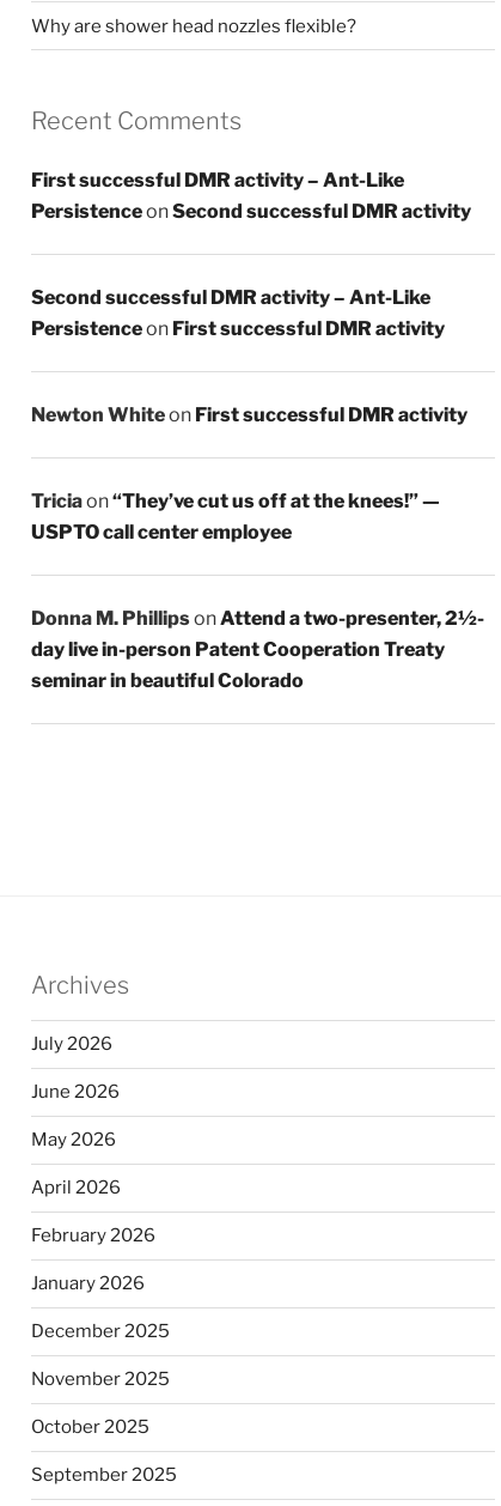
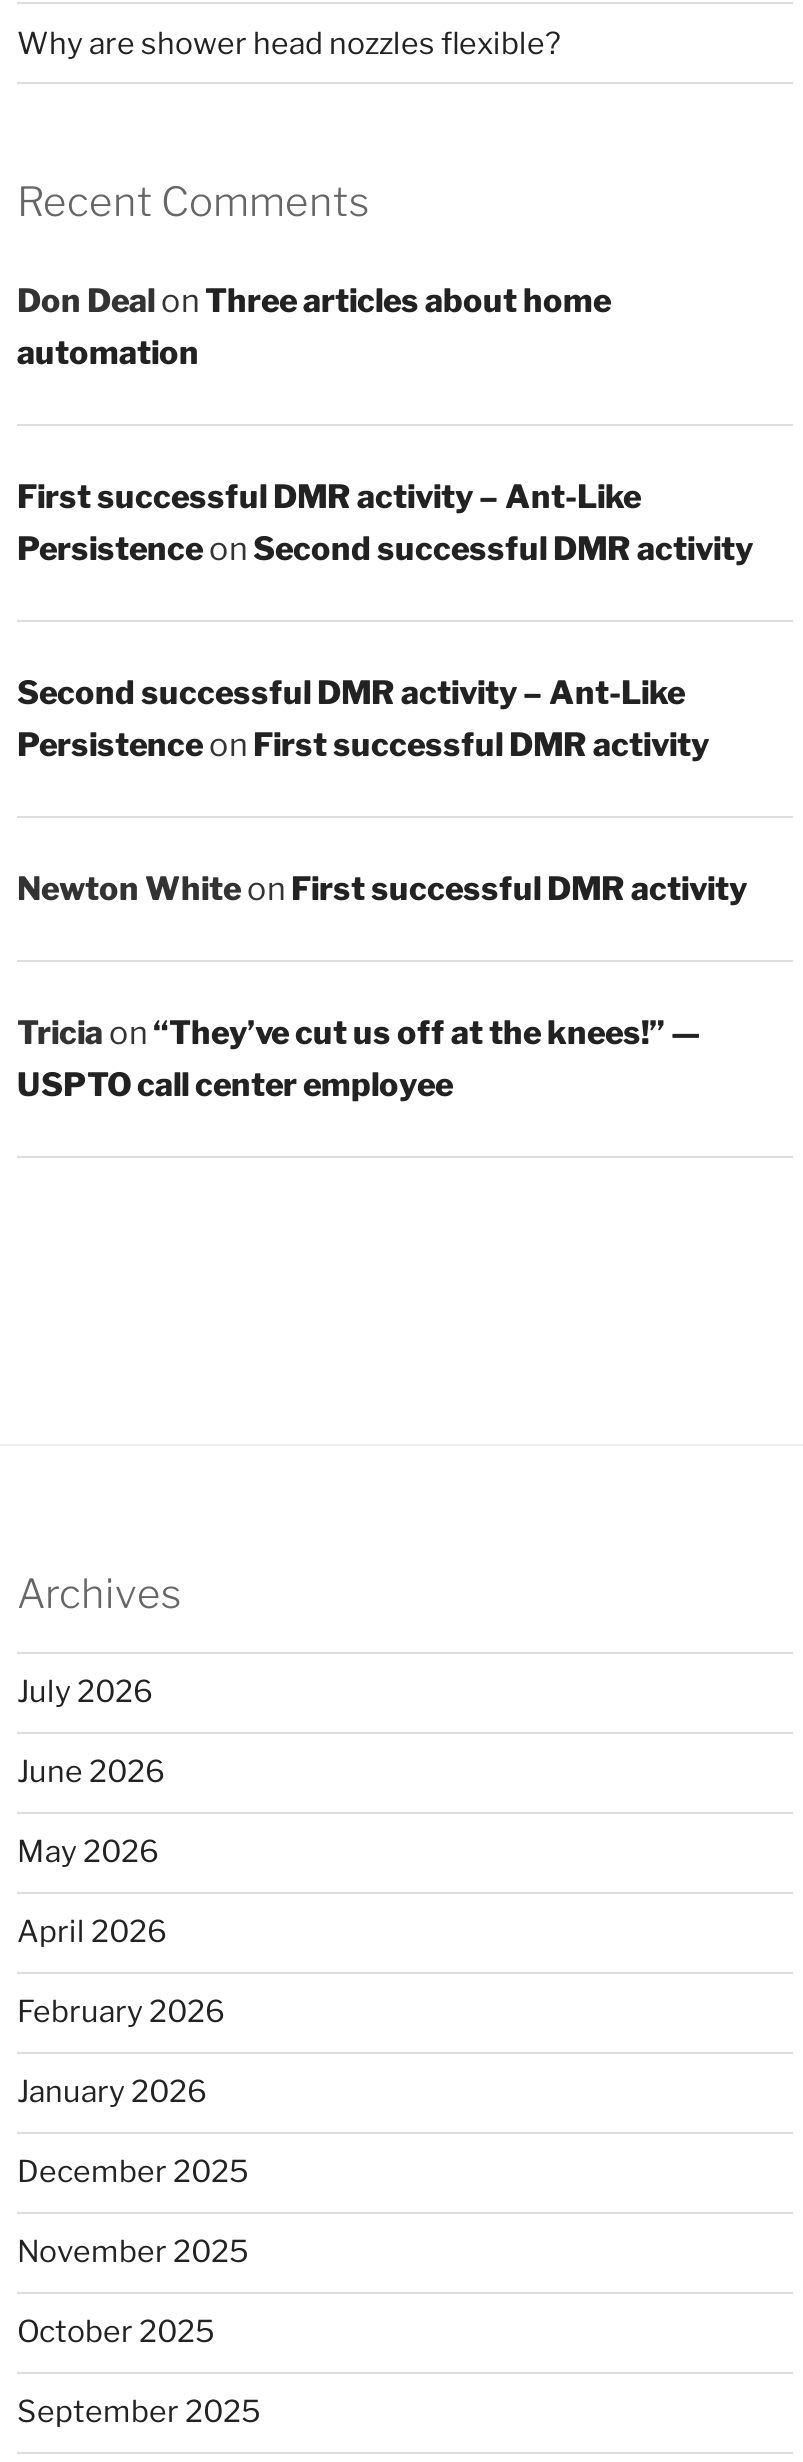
none -> [17,281,611,371] Don Deal on Three articles about home | automation
moved [31,168,471,543] -> [17,477,753,1103]: First successful DMR activity – Ant-Like | Persistence on Second successful DMR activity | Second successful DMR activity – Ant-Like | Persistence on First successful DMR activity | Newton White on First successful DMR activity | Tricia on “They’ve cut us off at the knees!” — | USPTO call center employee
[31,607,484,692] Donna M. Phillips on Attend a two-presenter, 2½- | day live in-person Patent Cooperation Treaty | seminar in beautiful Colorado -> none

